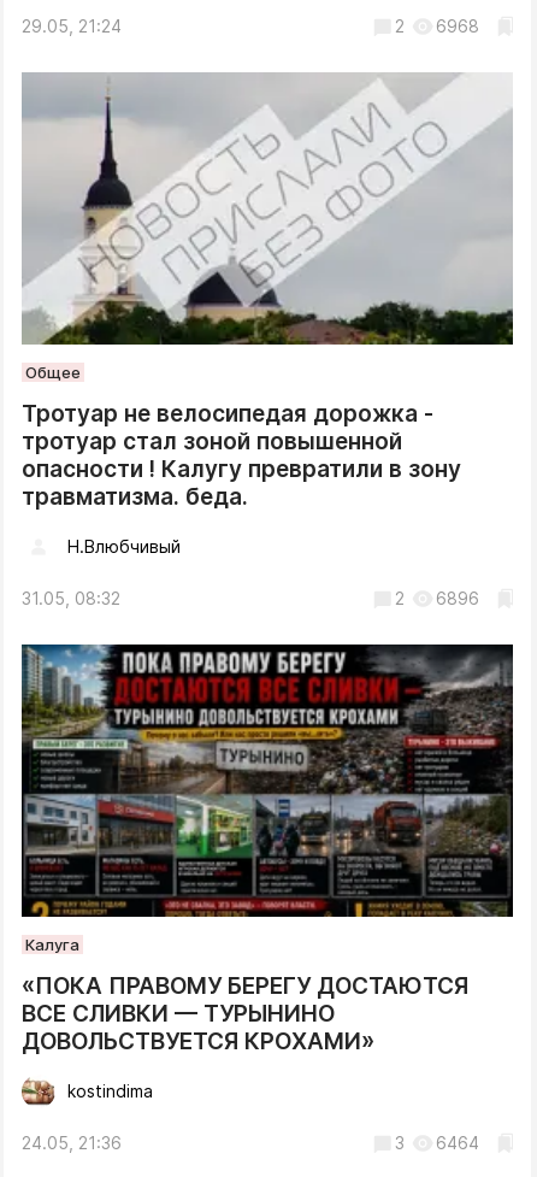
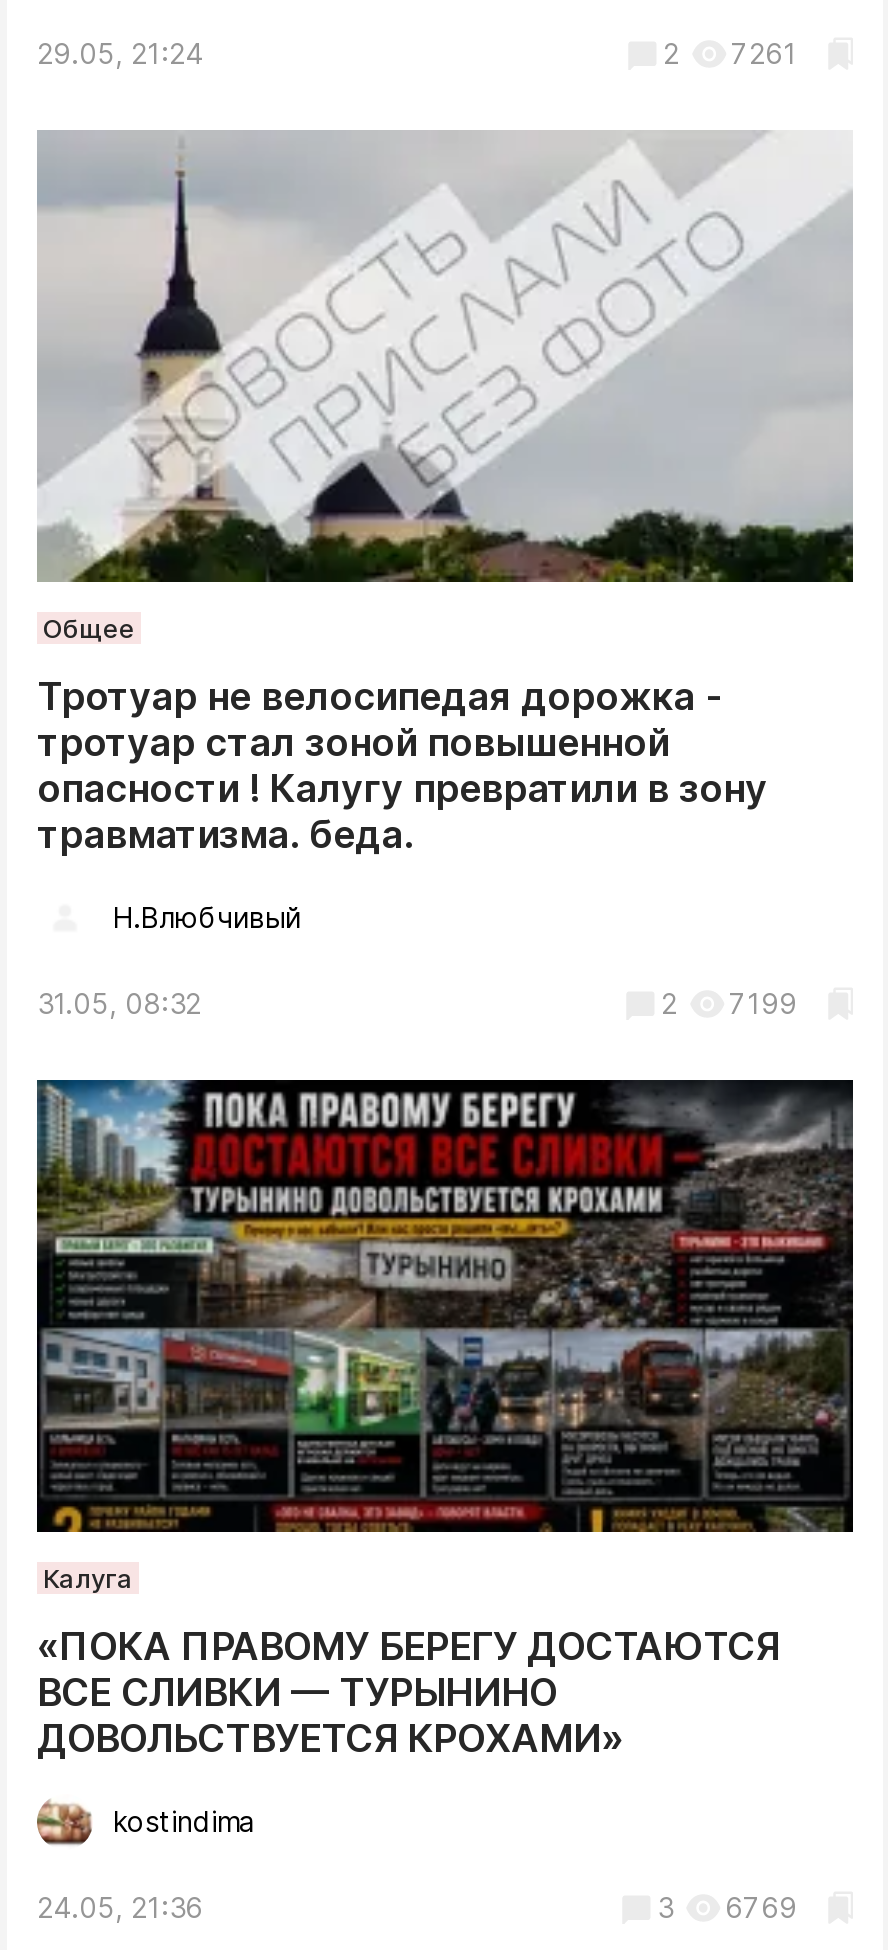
[395,16,479,36] 2 6968 -> [663,36,797,70] 2 7261
[395,588,479,608] 2 6896 -> [661,986,797,1020] 2 7199
[395,1132,479,1153] 3 6464 -> [657,1890,797,1924] 3 6769

